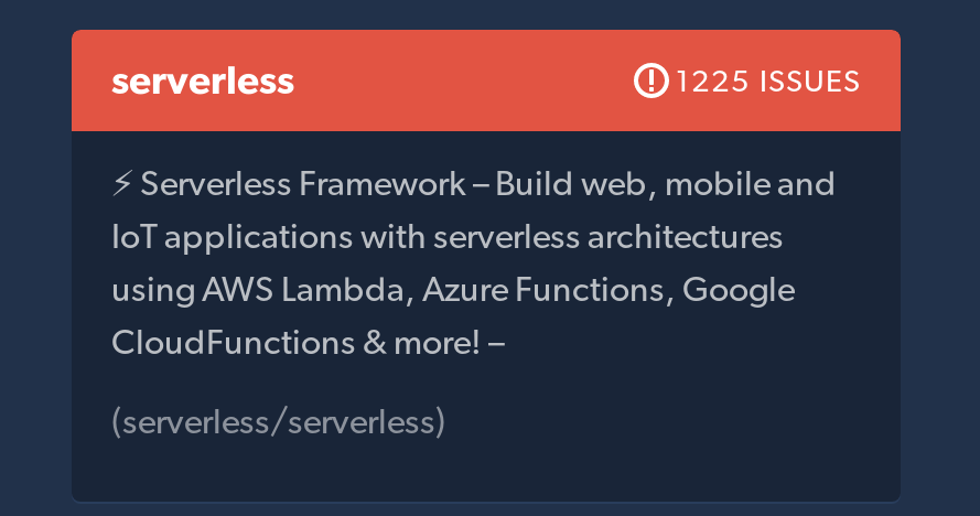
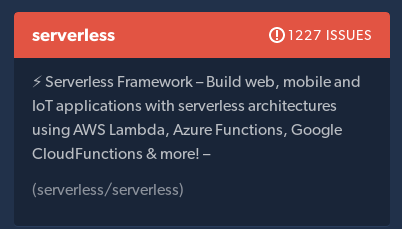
[676,63,861,98] 1225 ISSUES -> [288,27,372,43] 1227 ISSUES

